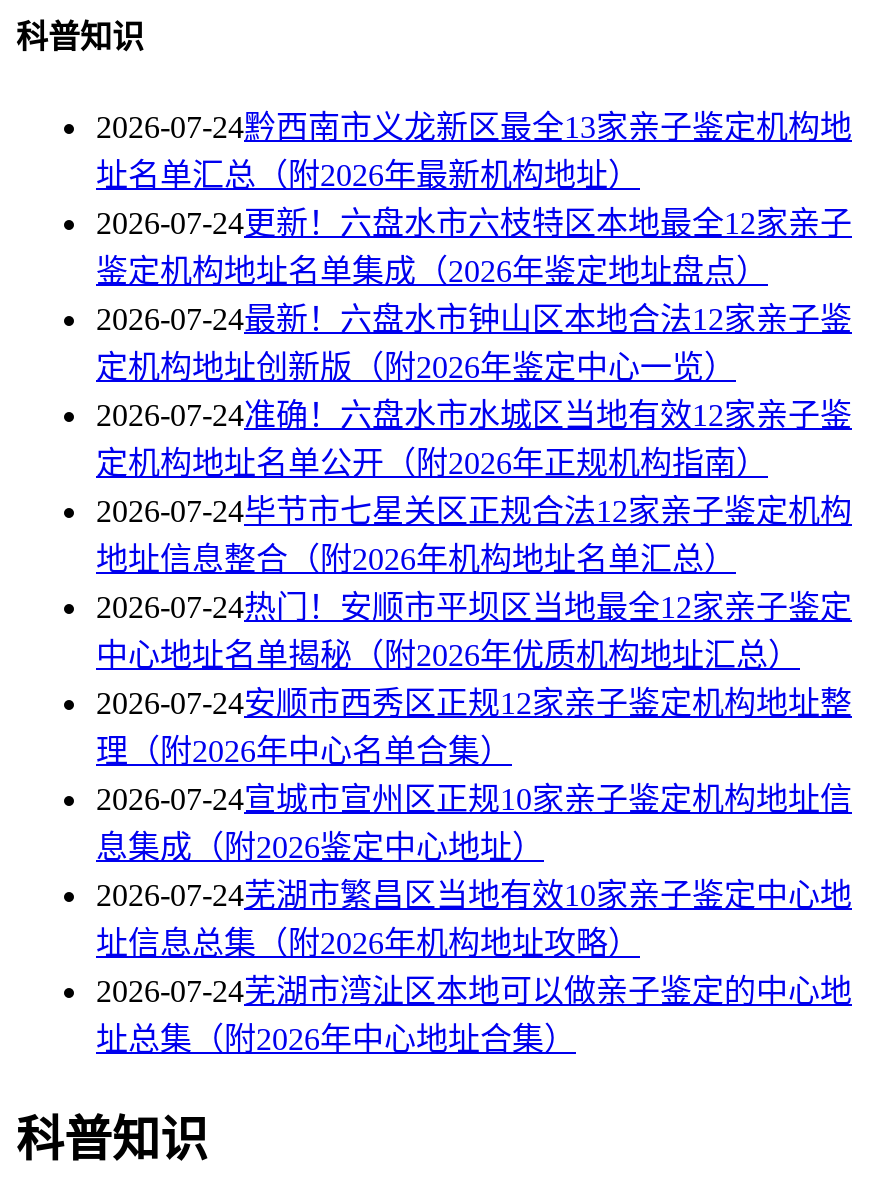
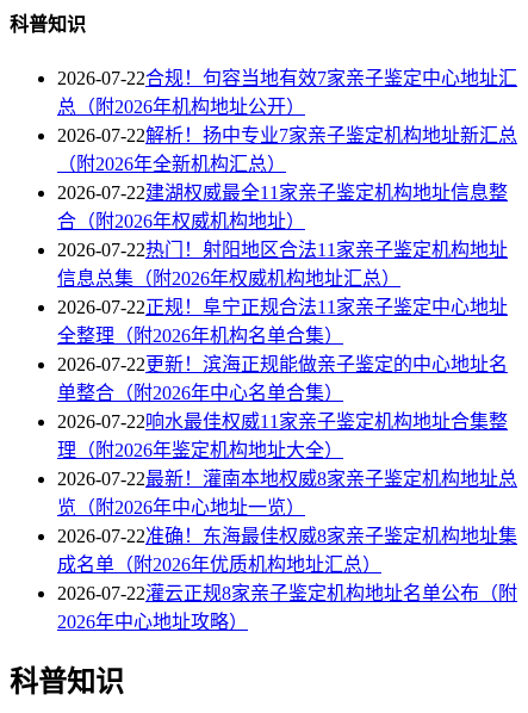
[96,110,852,1056] 2026-07-24黔西南市义龙新区最全13家亲子鉴定机构地 | 址名单汇总（附2026年最新机构地址） | 2026-07-24更新！六盘水市六枝特区本地最全12家亲子 | 鉴定机构地址名单集成（2026年鉴定地址盘点） | 2026-07-24最新！六盘水市钟山区本地合法12家亲子鉴 | 定机构地址创新版（附2026年鉴定中心一览） | 2026-07-24准确！六盘水市水城区当地有效12家亲子鉴 | 定机构地址名单公开（附2026年正规机构指南） | 2026-07-24毕节市七星关区正规合法12家亲子鉴定机构 | 地址信息整合（附2026年机构地址名单汇总） | 2026-07-24热门！安顺市平坝区当地最全12家亲子鉴定 | 中心地址名单揭秘（附2026年优质机构地址汇总） | 2026-07-24安顺市西秀区正规12家亲子鉴定机构地址整 | 理（附2026年中心名单合集） | 2026-07-24宣城市宣州区正规10家亲子鉴定机构地址信 | 息集成（附2026鉴定中心地址） | 2026-07-24芜湖市繁昌区当地有效10家亲子鉴定中心地 | 址信息总集（附2026年机构地址攻略） | 2026-07-24芜湖市湾沚区本地可以做亲子鉴定的中心地 | 址总集（附2026年中心地址合集） -> [57,68,517,632] 2026-07-22合规！句容当地有效7家亲子鉴定中心地址汇 | 总（附2026年机构地址公开） | 2026-07-22解析！扬中专业7家亲子鉴定机构地址新汇总 | （附2026年全新机构汇总） | 2026-07-22建湖权威最全11家亲子鉴定机构地址信息整 | 合（附2026年权威机构地址） | 2026-07-22热门！射阳地区合法11家亲子鉴定机构地址 | 信息总集（附2026年权威机构地址汇总） | 2026-07-22正规！阜宁正规合法11家亲子鉴定中心地址 | 全整理（附2026年机构名单合集） | 2026-07-22更新！滨海正规能做亲子鉴定的中心地址名 | 单整合（附2026年中心名单合集） | 2026-07-22响水最佳权威11家亲子鉴定机构地址合集整 | 理（附2026年鉴定机构地址大全） | 2026-07-22最新！灌南本地权威8家亲子鉴定机构地址总 | 览（附2026年中心地址一览） | 2026-07-22准确！东海最佳权威8家亲子鉴定机构地址集 | 成名单（附2026年优质机构地址汇总） | 2026-07-22灌云正规8家亲子鉴定机构地址名单公布（附 | 2026年中心地址攻略）

